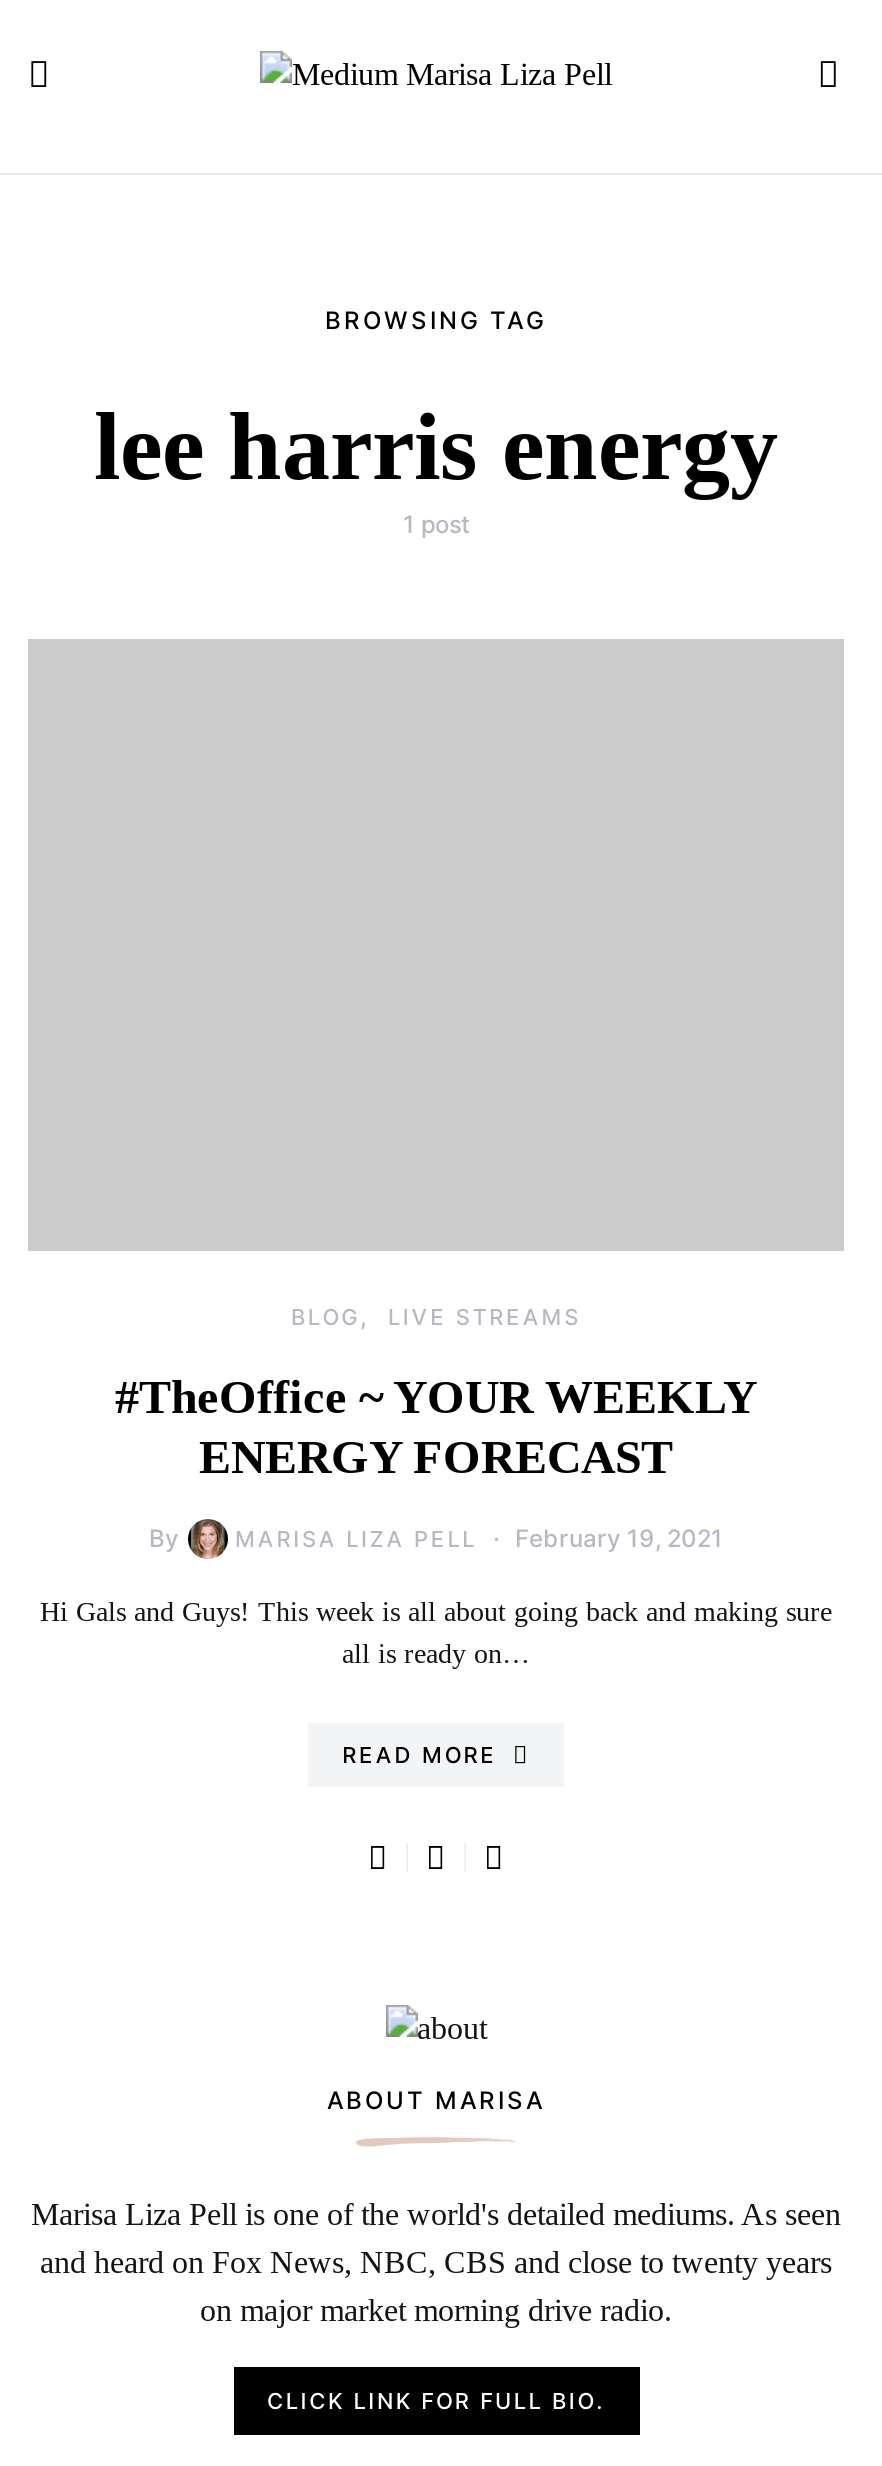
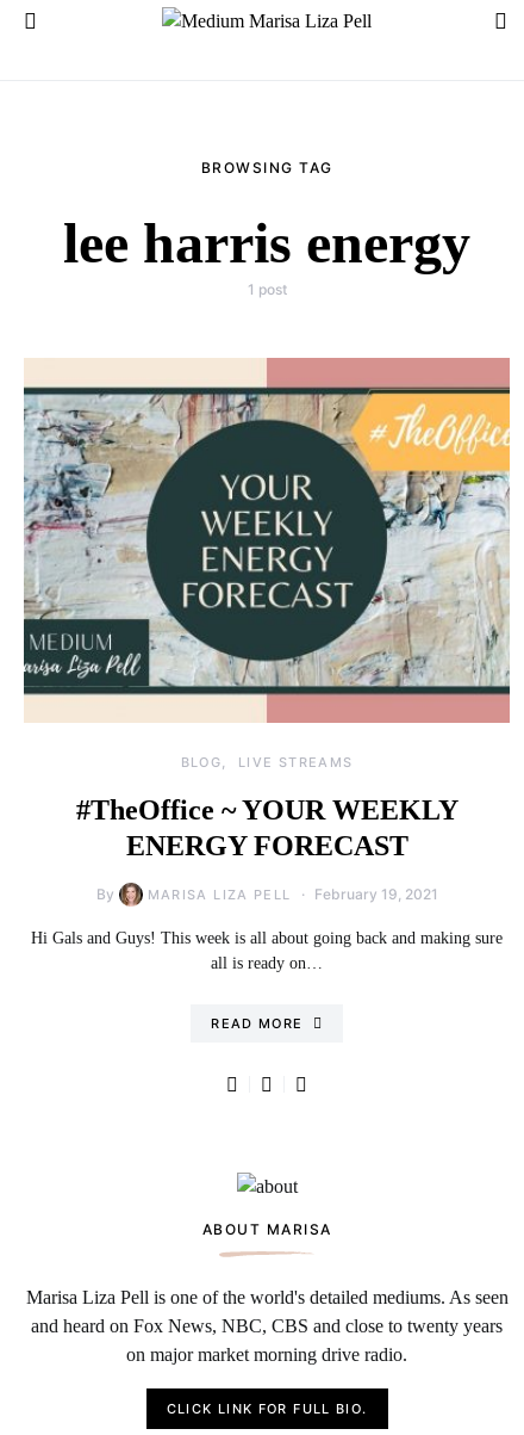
none -> [23,359,511,722] [image]

